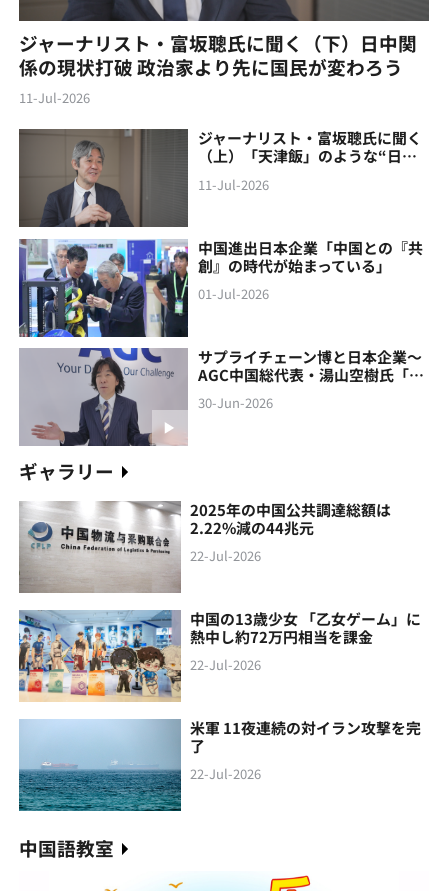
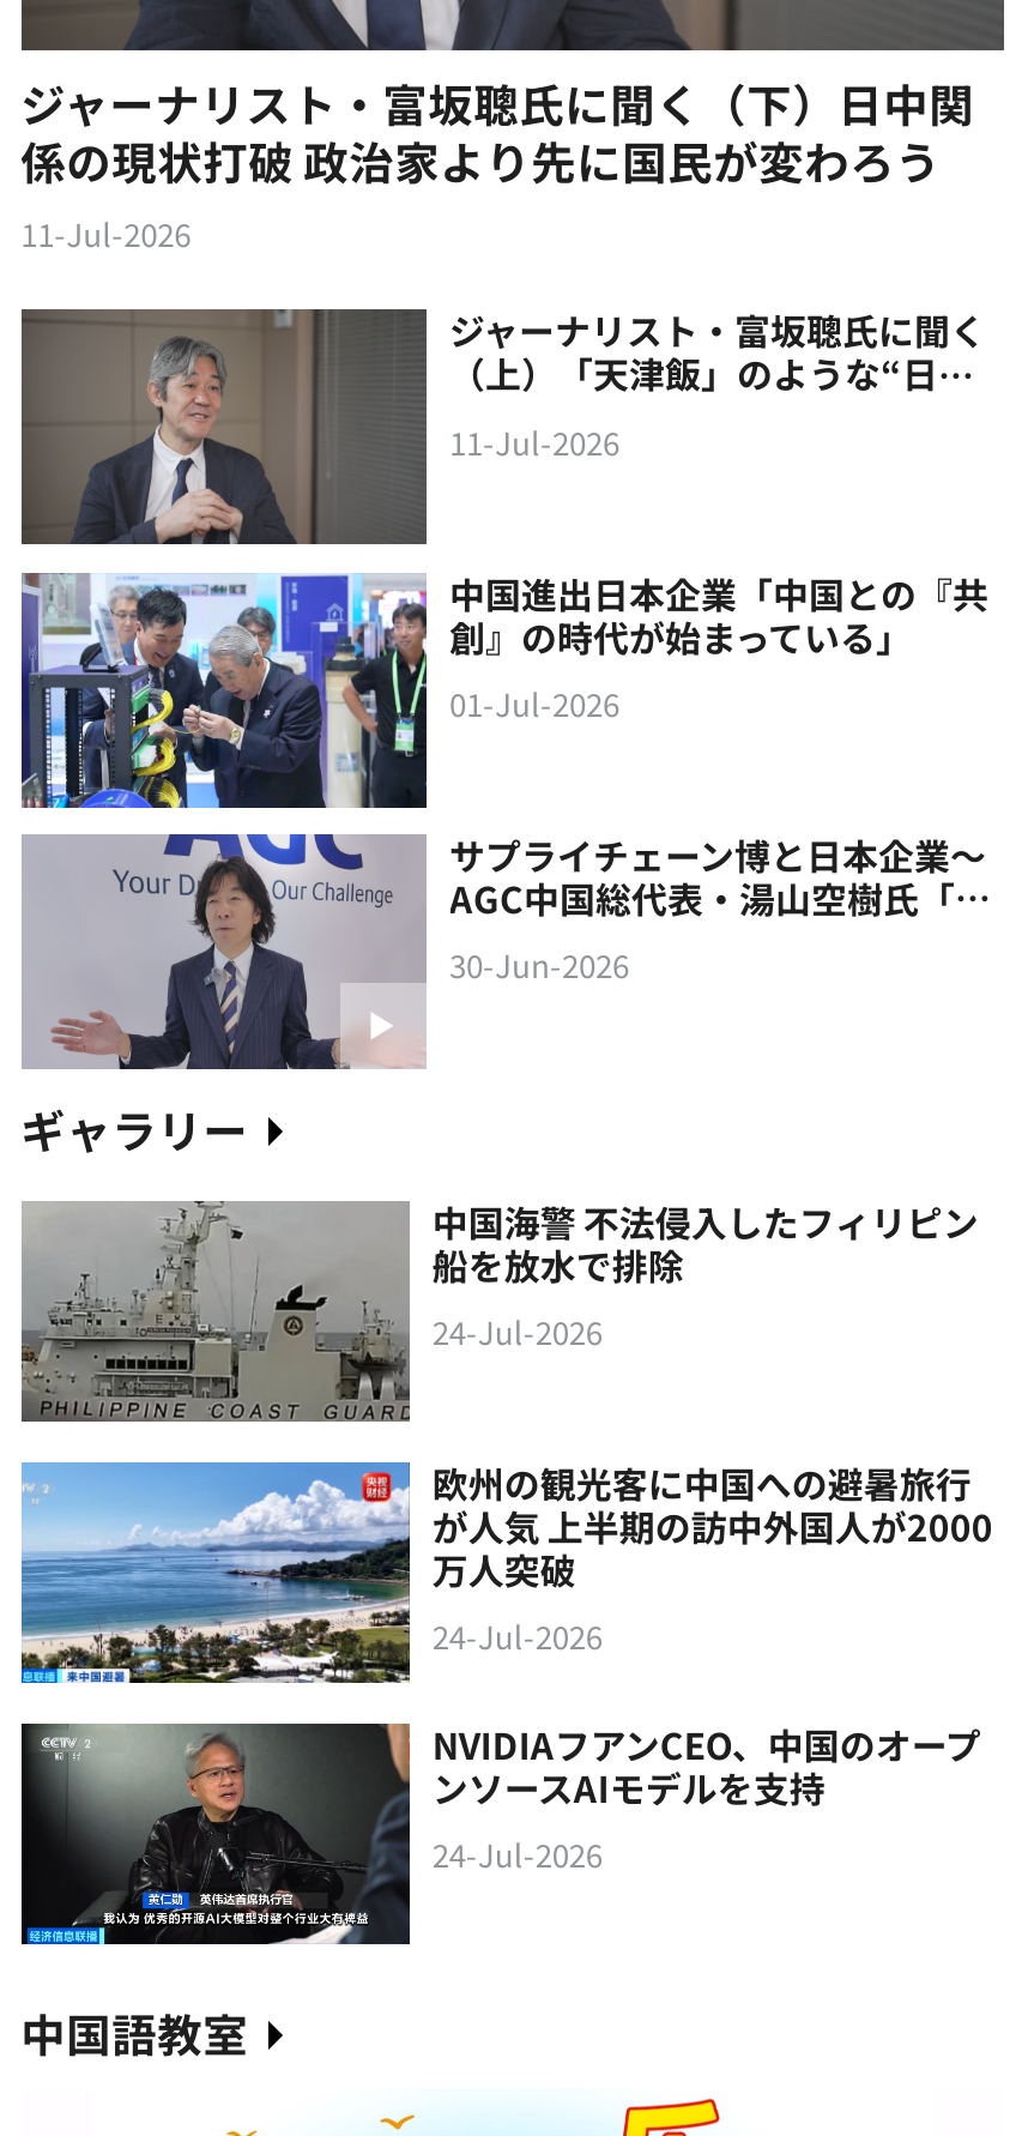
[19,499,391,593] [image] | 2025年の中国公共調達総額は | 2.22%減の44兆元 | 22-Jul-2026 -> [22,1196,979,1422] [image] | 中国海警 不法侵入したフィリピン | 船を放水で排除 | 24-Jul-2026
[18,608,421,702] [image] | 中国の13歳少女 「乙女ゲーム」に | 熱中し約72万円相当を課金 | 22-Jul-2026 -> [19,1457,993,1685] [image] | 欧州の観光客に中国への避暑旅行 | が人気 上半期の訪中外国人が2000 | 万人突破 | 24-Jul-2026
[18,717,421,812] [image] | 米軍 11夜連続の対イラン攻撃を完 | 了 | 22-Jul-2026 -> [19,1719,981,1947] [image] | NVIDIAフアンCEO、中国のオープ | ンソースAIモデルを支持 | 24-Jul-2026

